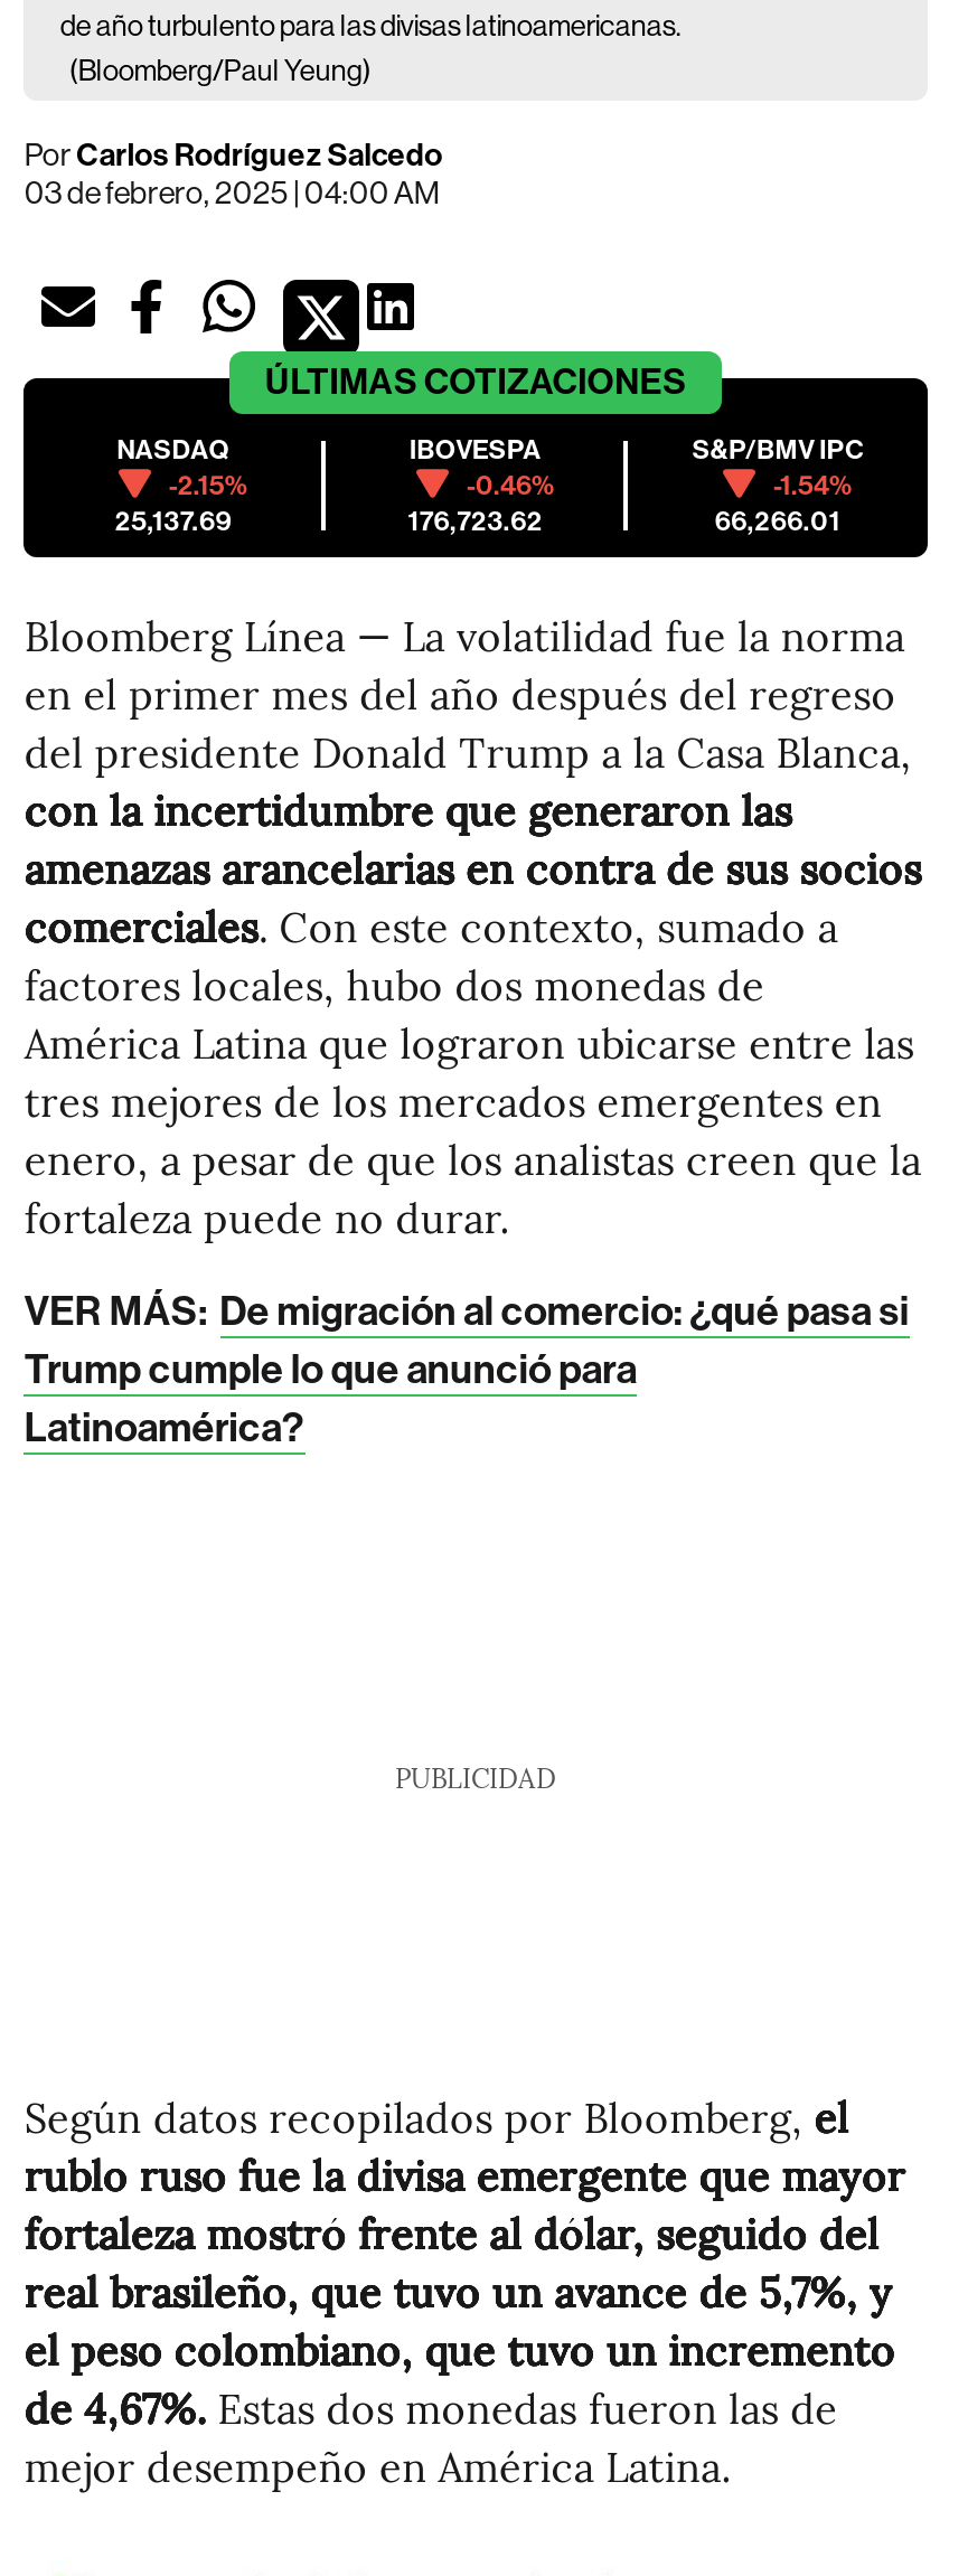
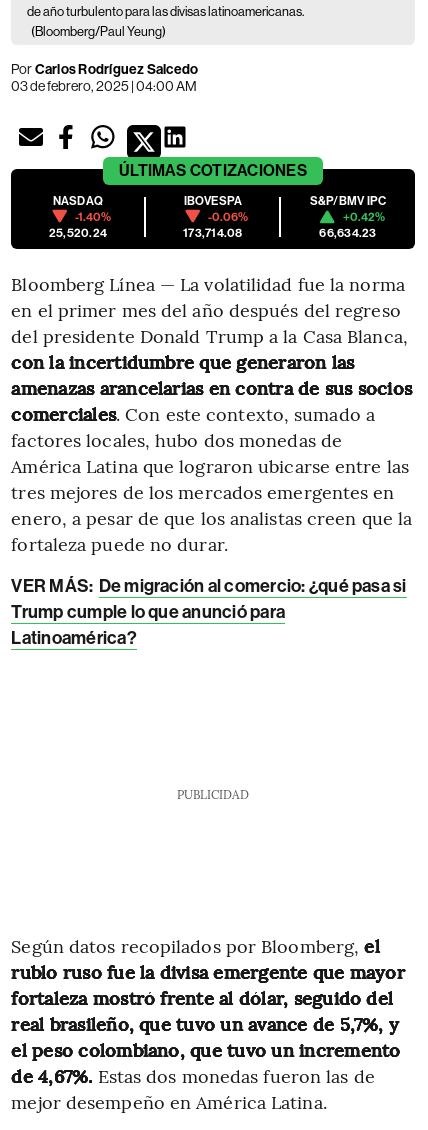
[169,470,247,501] -2.15% -> [75,210,111,224] -1.40%
[467,470,554,501] -0.46% -> [208,210,248,224] -0.06%
[773,470,852,501] -1.54% -> [342,210,384,224] +0.42%
[115,505,232,537] 25,137.69 -> [49,226,107,240] 25,520.24
[408,505,543,537] 176,723.62 -> [183,226,243,240] 173,714.08
[715,505,841,537] 66,266.01 -> [319,226,377,240] 66,634.23

